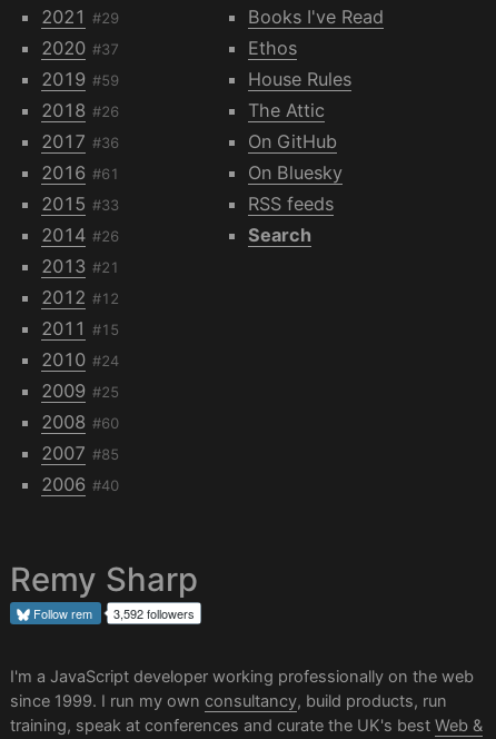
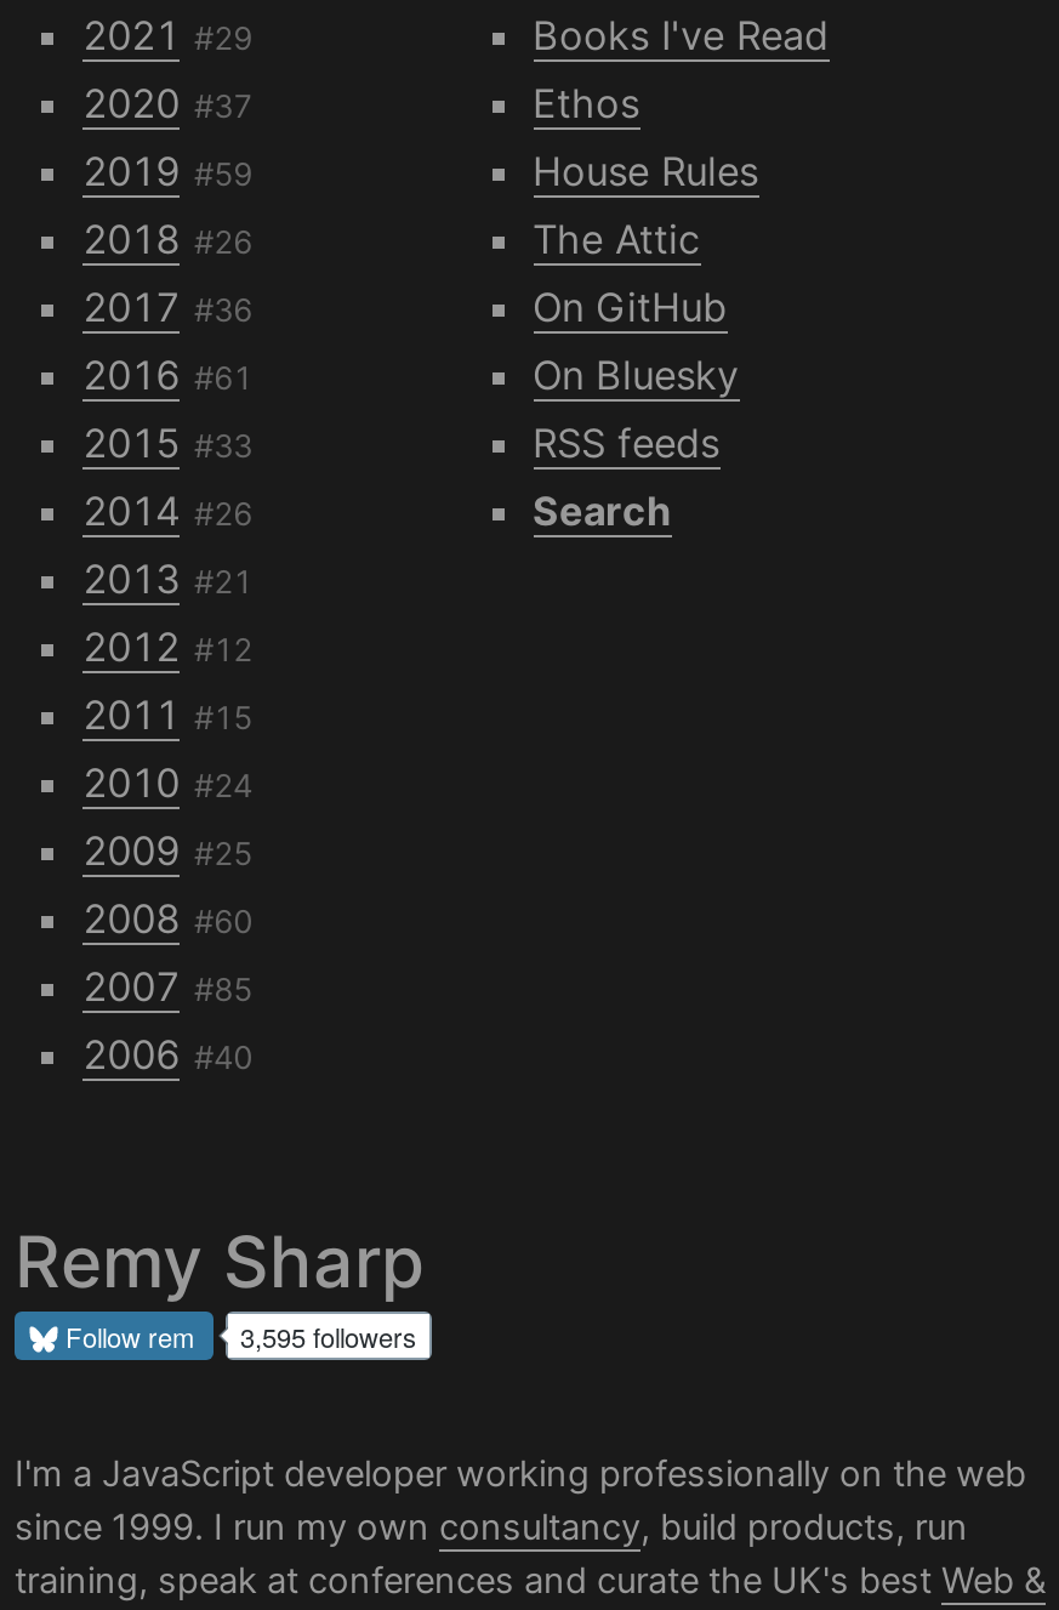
[33,604,195,622] Follow rem 3,592 followers -> [66,1317,417,1355] Follow rem 3,595 followers

